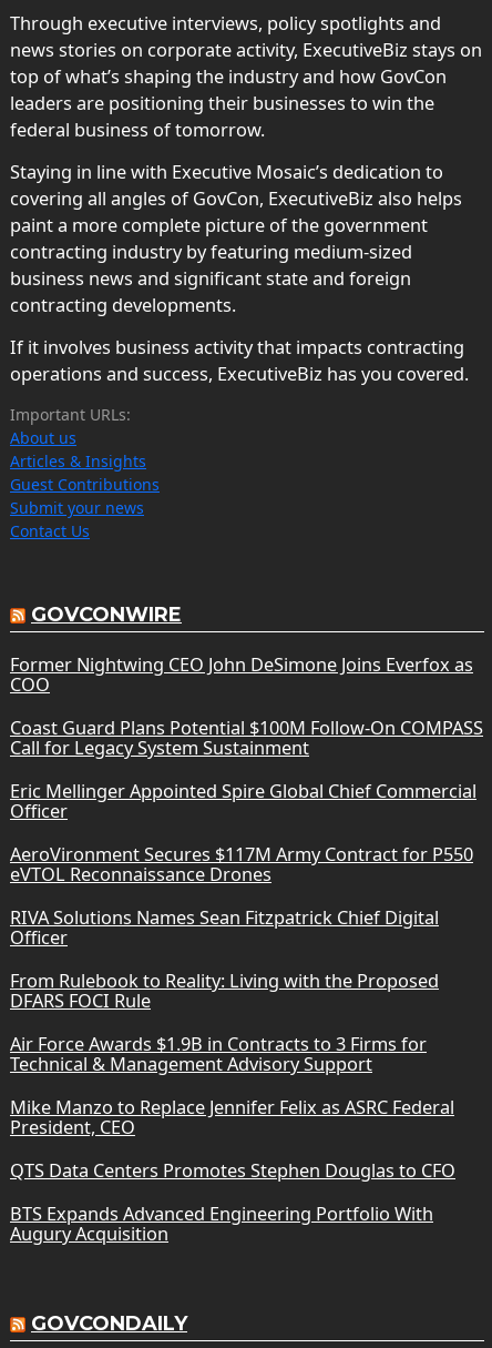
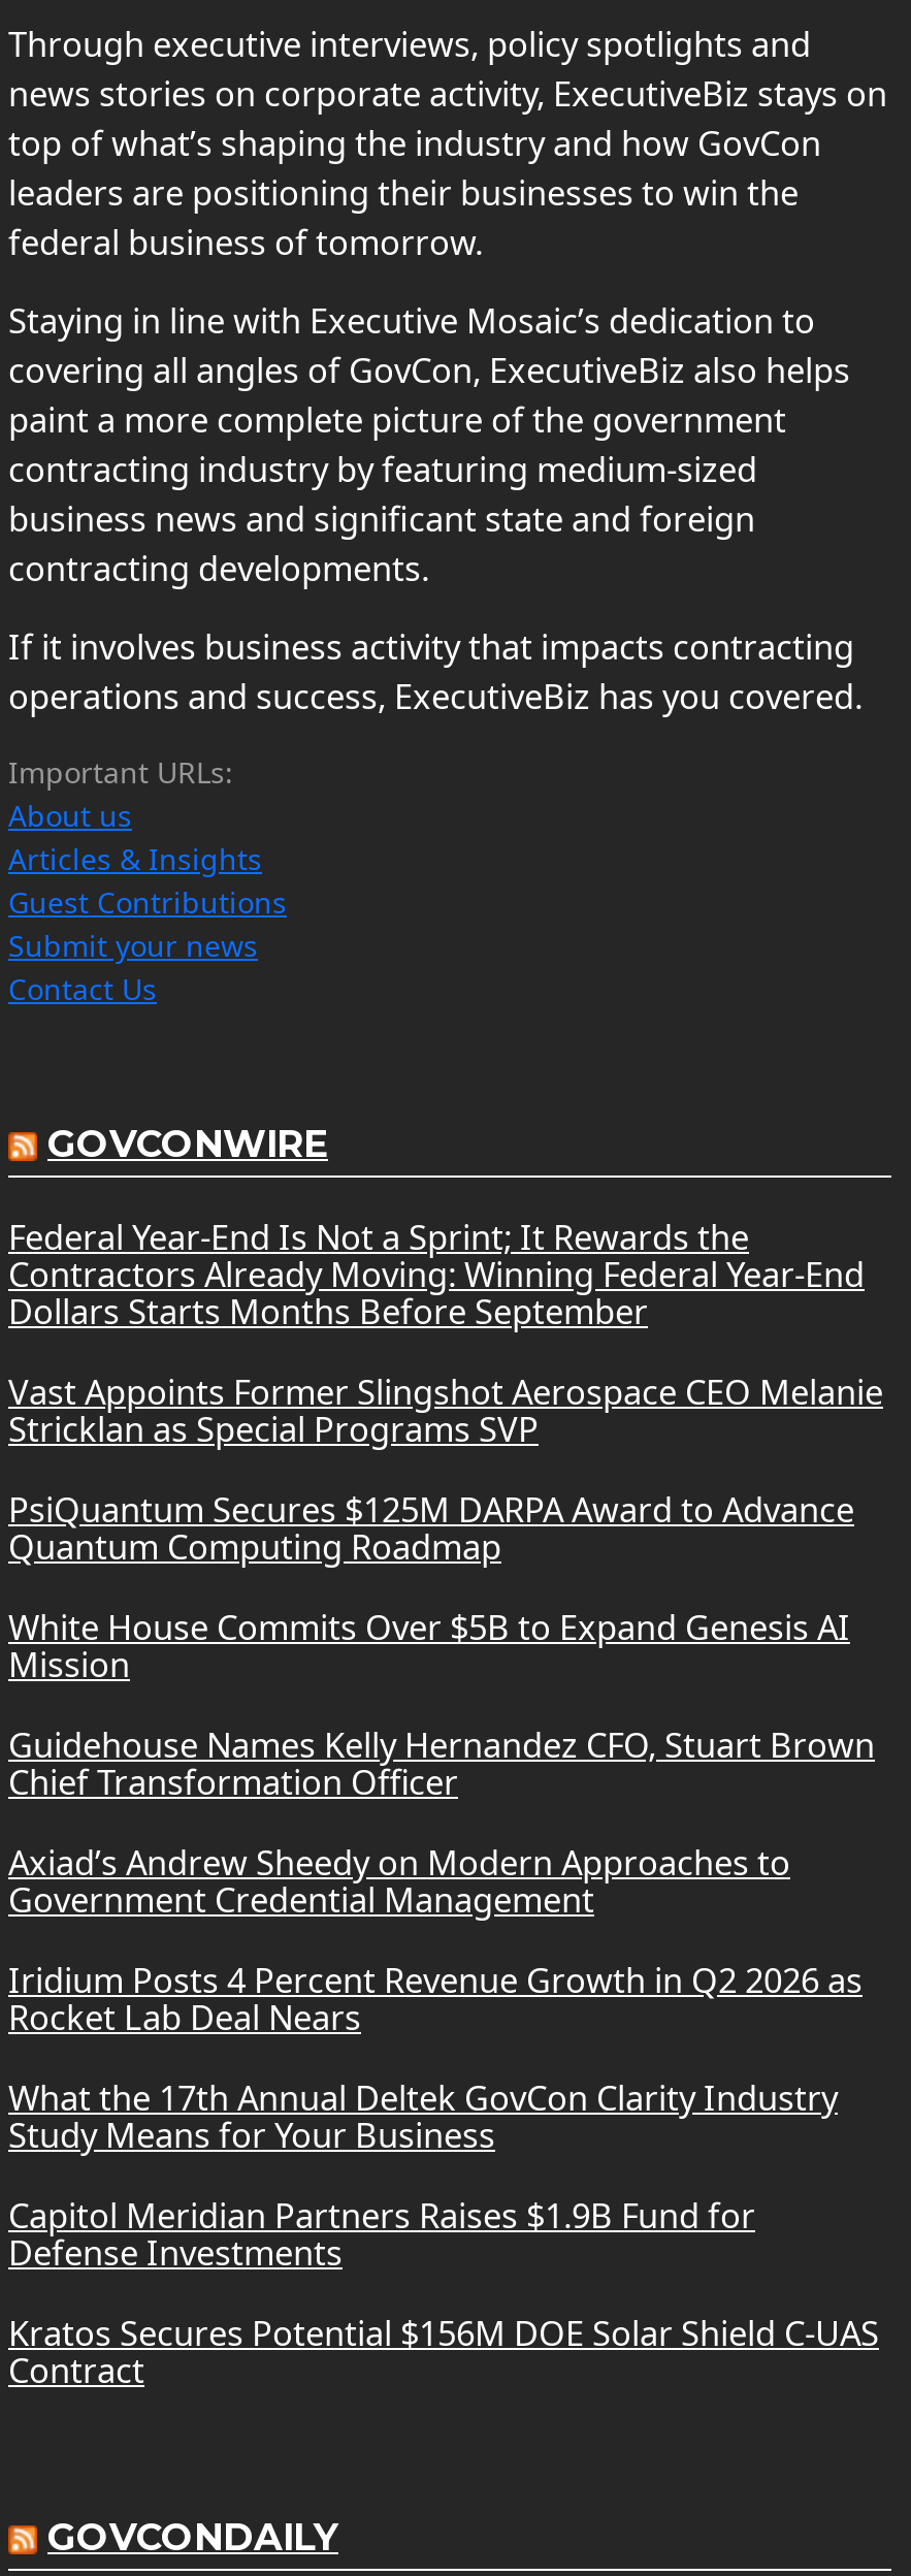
[10,652,473,697] Former Nightwing CEO John DeSimone Joins Everfox as | COO -> [8,1215,865,1334] Federal Year-End Is Not a Sprint; It Rewards the | Contractors Already Moving: Winning Federal Year-End | Dollars Starts Months Before September
[10,715,483,760] Coast Guard Plans Potential $100M Follow-On COMPASS | Call for Legacy System Sustainment -> [8,1369,883,1452] Vast Appoints Former Slingshot Aerospace CEO Melanie | Stricklan as Special Programs SVP
[10,779,476,823] Eric Mellinger Appointed Spire Global Chief Commercial | Officer -> [8,1487,854,1570] PsiQuantum Secures $125M DARPA Award to Advance | Quantum Computing Roadmap
[10,842,473,886] AeroVironment Secures $117M Army Contract for P550 | eVTOL Reconnaissance Drones -> [8,1605,850,1687] White House Commits Over $5B to Expand Genesis AI | Mission
[10,905,439,950] RIVA Solutions Names Sean Fitzpatrick Chief Digital | Officer -> [8,1722,875,1805] Guidehouse Names Kelly Hernandez CFO, Stuart Brown | Chief Transformation Officer
[10,968,439,1013] From Rulebook to Reality: Living with the Proposed | DFARS FOCI Rule -> [8,1840,790,1923] Axiad’s Andrew Sheedy on Modern Approaches to | Government Credential Management
[10,1032,427,1076] Air Force Awards $1.9B in Contracts to 3 Firms for | Technical & Management Advisory Support -> [8,1958,863,2040] Iridium Posts 4 Percent Revenue Growth in Q2 2026 as | Rocket Lab Deal Nears
[10,1095,454,1139] Mike Manzo to Replace Jennifer Felix as ASRC Federal | President, CEO -> [8,2075,838,2158] What the 17th Annual Deltek GovCon Clarity Industry | Study Means for Your Business
[10,1158,455,1183] QTS Data Centers Promotes Stephen Douglas to CFO -> [8,2193,755,2275] Capitol Meridian Partners Raises $1.9B Fund for | Defense Investments
[10,1201,433,1246] BTS Expands Advanced Engineering Portfolio With | Augury Acquisition -> [8,2311,879,2393] Kratos Secures Potential $156M DOE Solar Shield C-UAS | Contract

